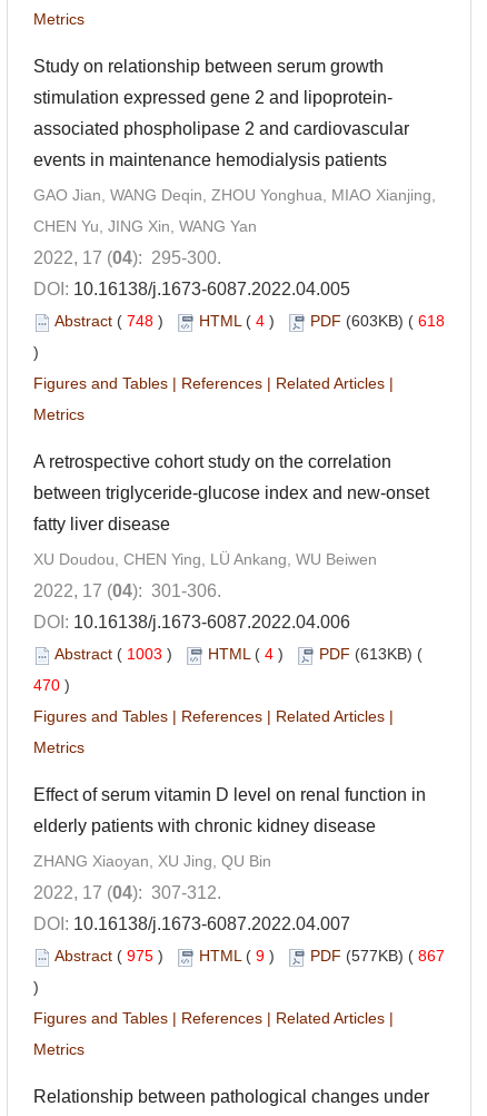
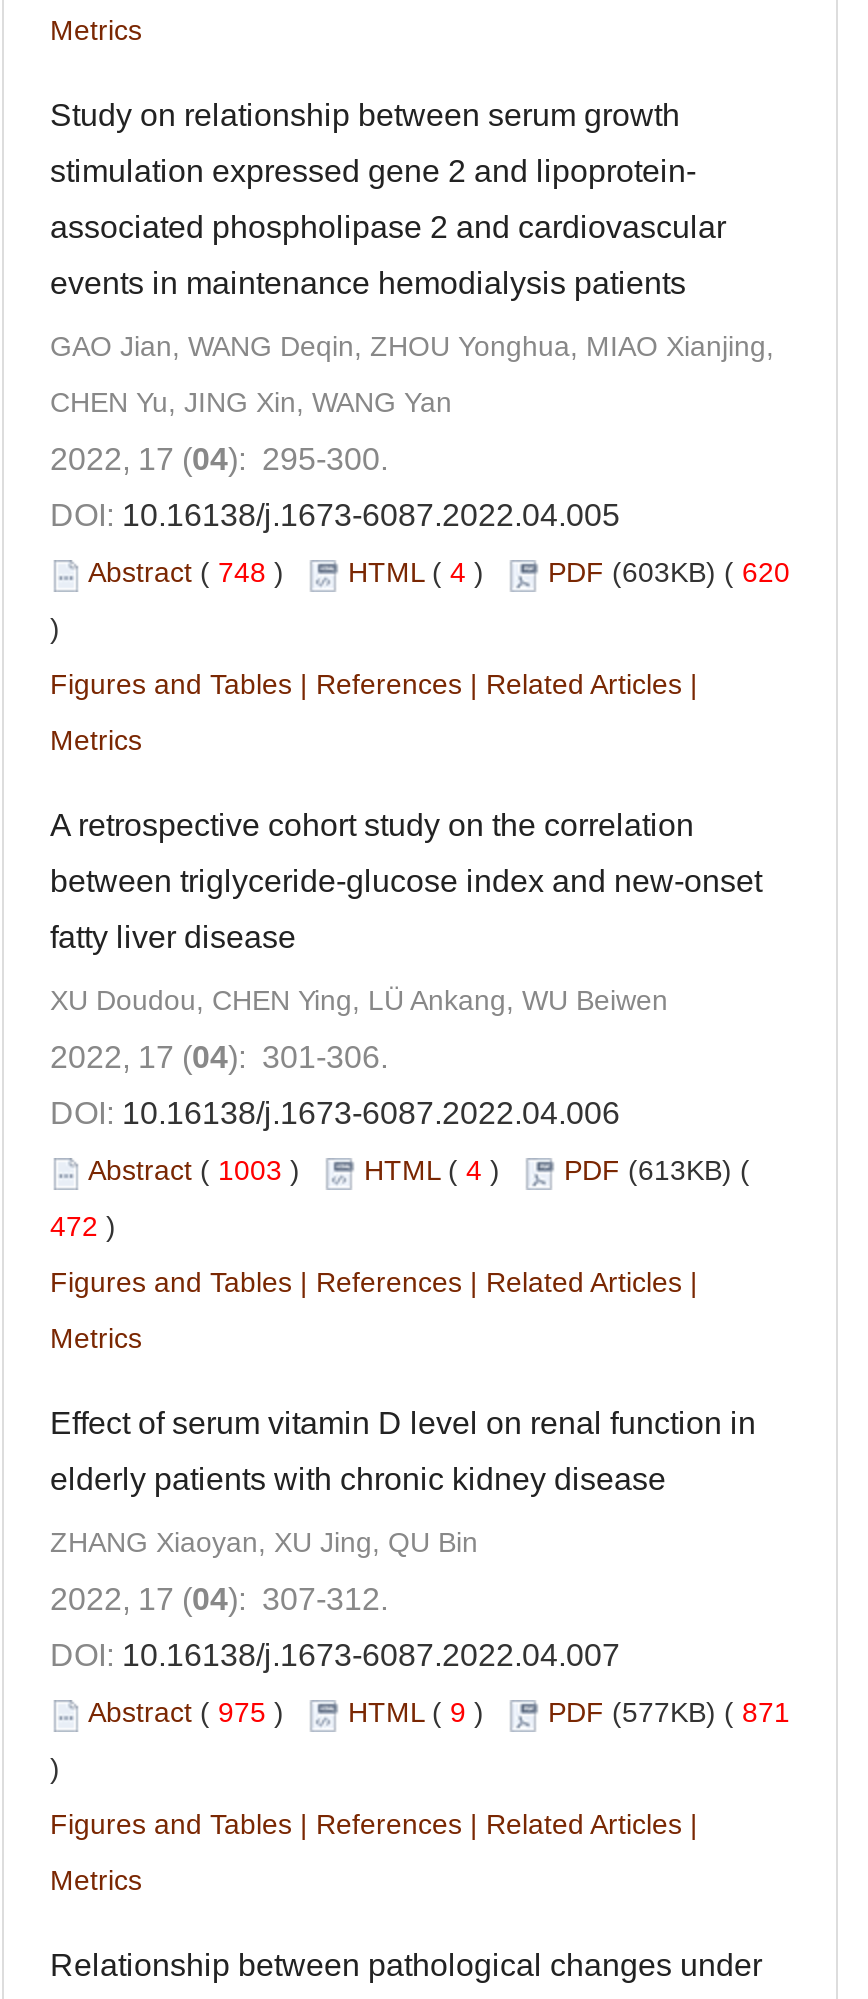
[54,312,445,330] Abstract (748) HTML (4) PDF (603KB) (618 -> [88,557,790,589] Abstract (748) HTML (4) PDF (603KB) (620
[33,677,79,694] 470) -> [50,1211,132,1243] 472)
[54,947,445,965] Abstract (975) HTML (9) PDF (577KB) (867 -> [88,1697,790,1729] Abstract (975) HTML (9) PDF (577KB) (871

